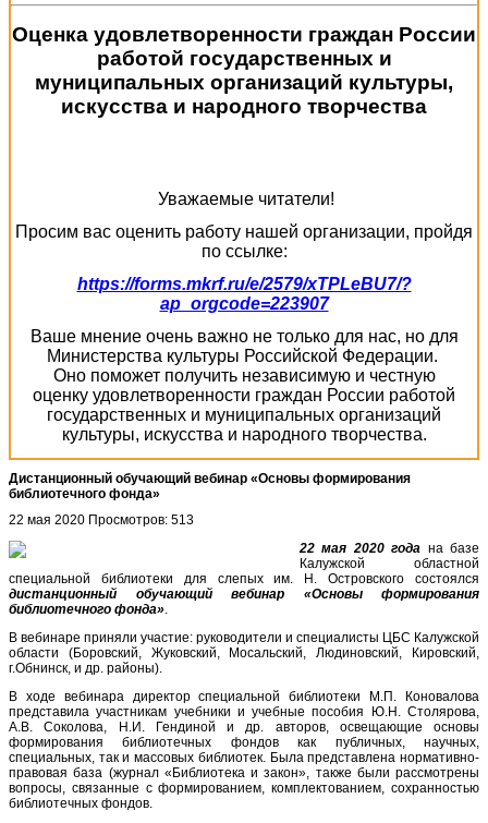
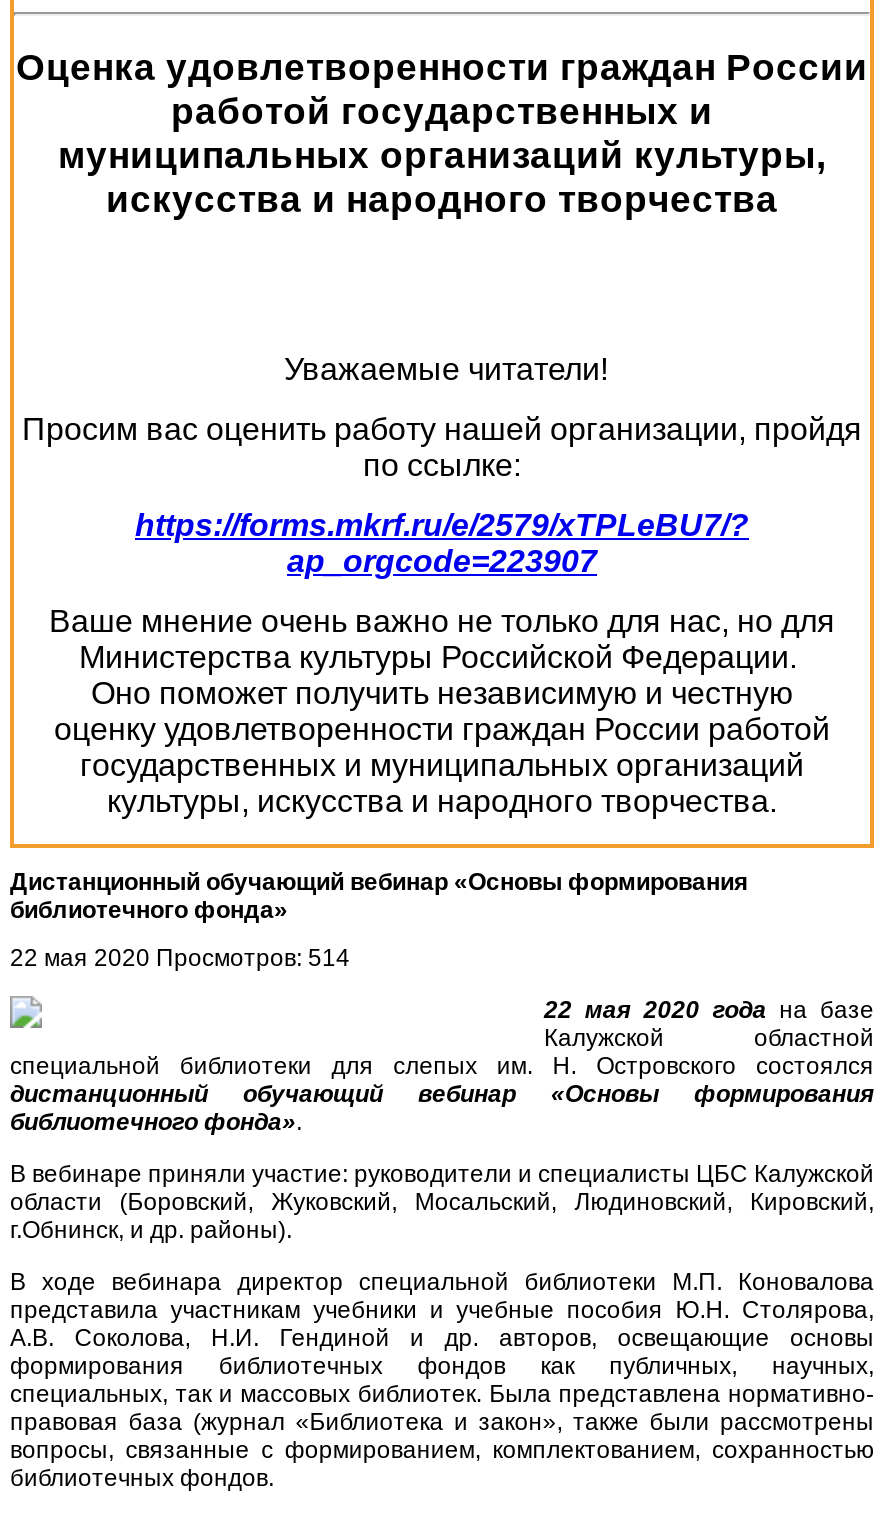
[9,512,194,527] 22 мая 2020 Просмотров: 513 -> [10,943,350,971] 22 мая 2020 Просмотров: 514

